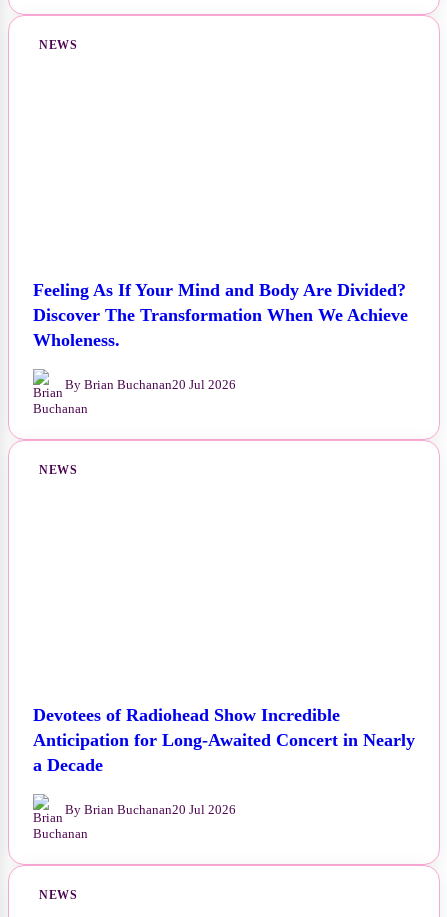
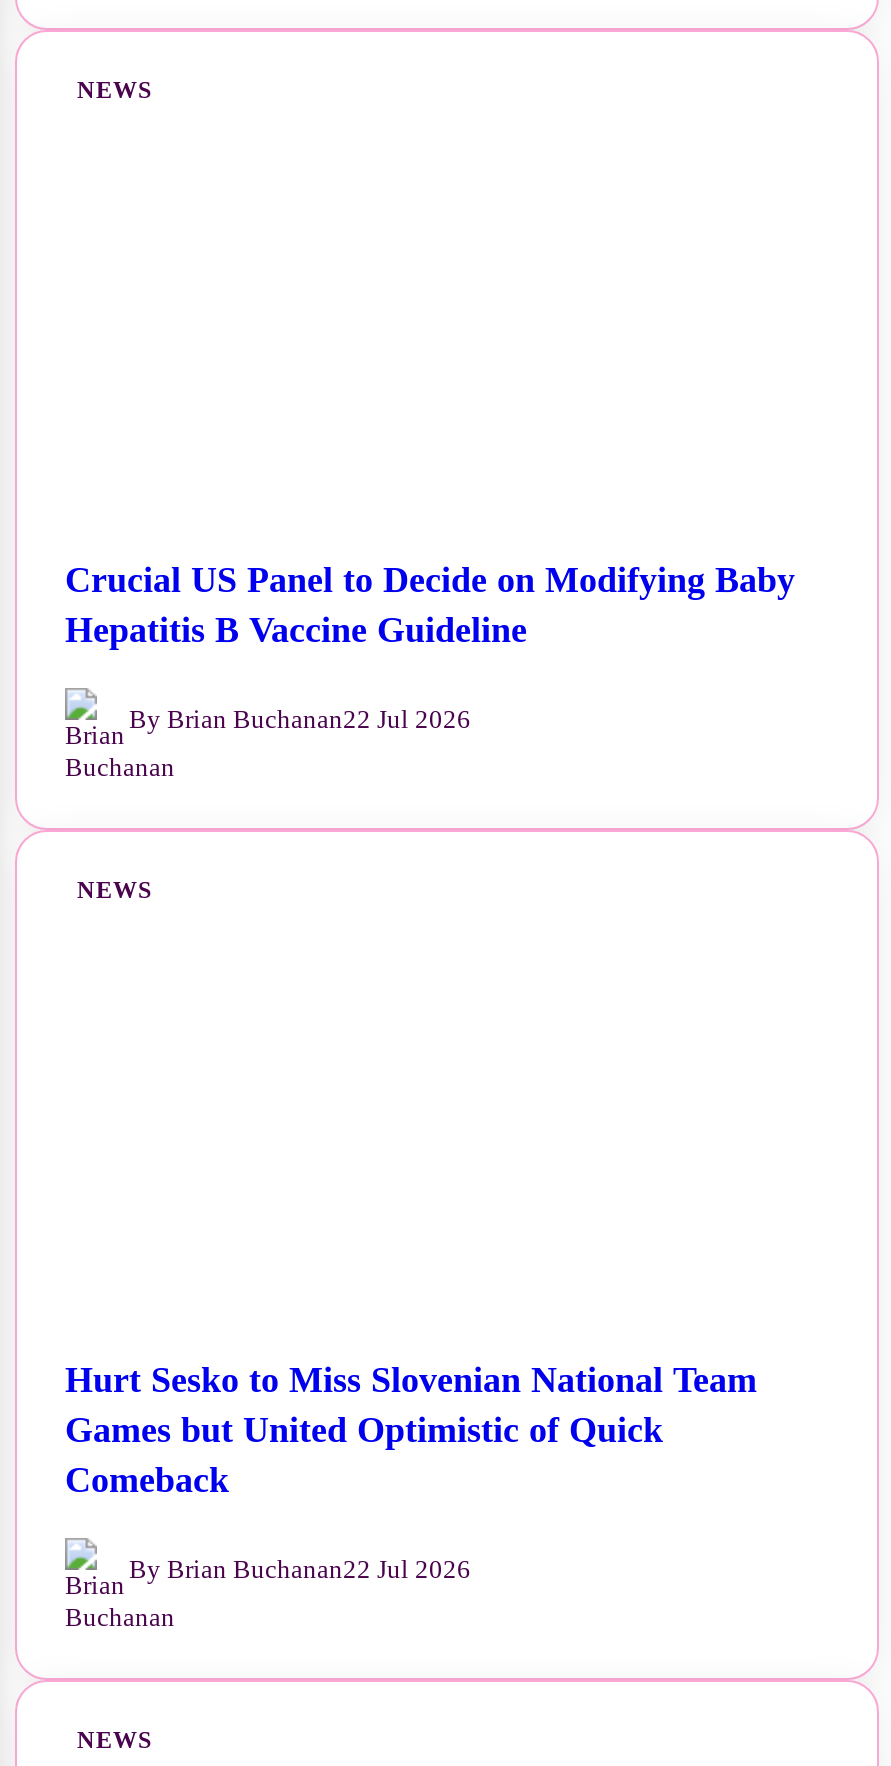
[33,279,408,349] Feeling As If Your Mind and Body Are Divided? | Discover The Transformation When We Achieve | Wholeness. -> [65,559,795,649] Crucial US Panel to Decide on Modifying Baby | Hepatitis B Vaccine Guideline
[65,376,236,391] By Brian Buchanan20 Jul 2026 -> [129,703,471,733] By Brian Buchanan22 Jul 2026
[33,704,415,774] Devotees of Radiohead Show Incredible | Anticipation for Long-Awaited Concert in Nearly | a Decade -> [65,1359,757,1499] Hurt Sesko to Miss Slovenian National Team | Games but United Optimistic of Quick | Comeback
[65,801,236,816] By Brian Buchanan20 Jul 2026 -> [129,1553,471,1583] By Brian Buchanan22 Jul 2026

